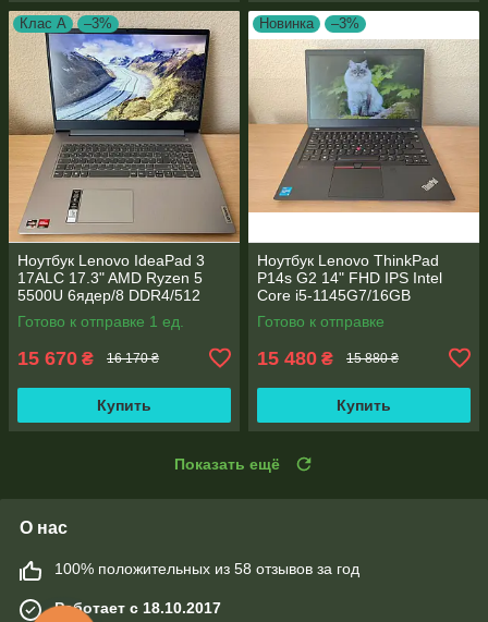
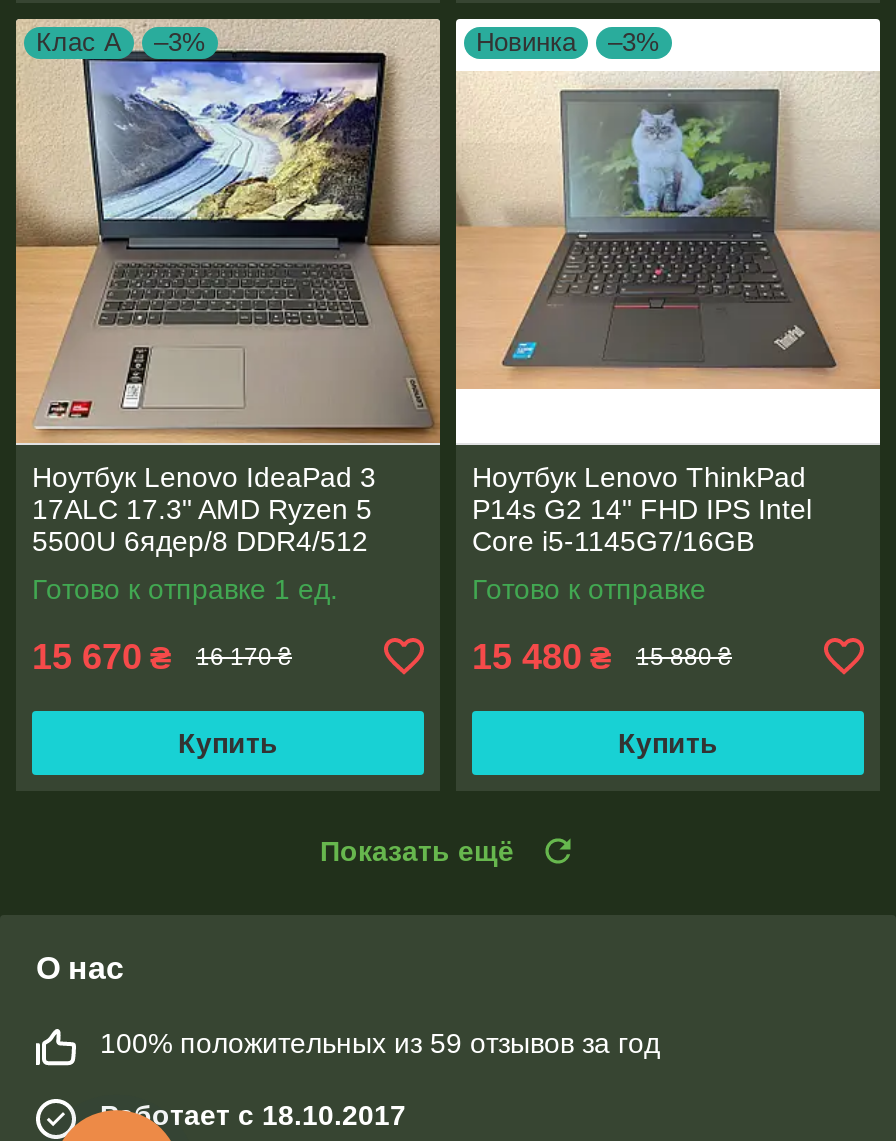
[54,560,359,577] 100% положительных из 58 отзывов за год -> [100,1027,660,1059] 100% положительных из 59 отзывов за год

